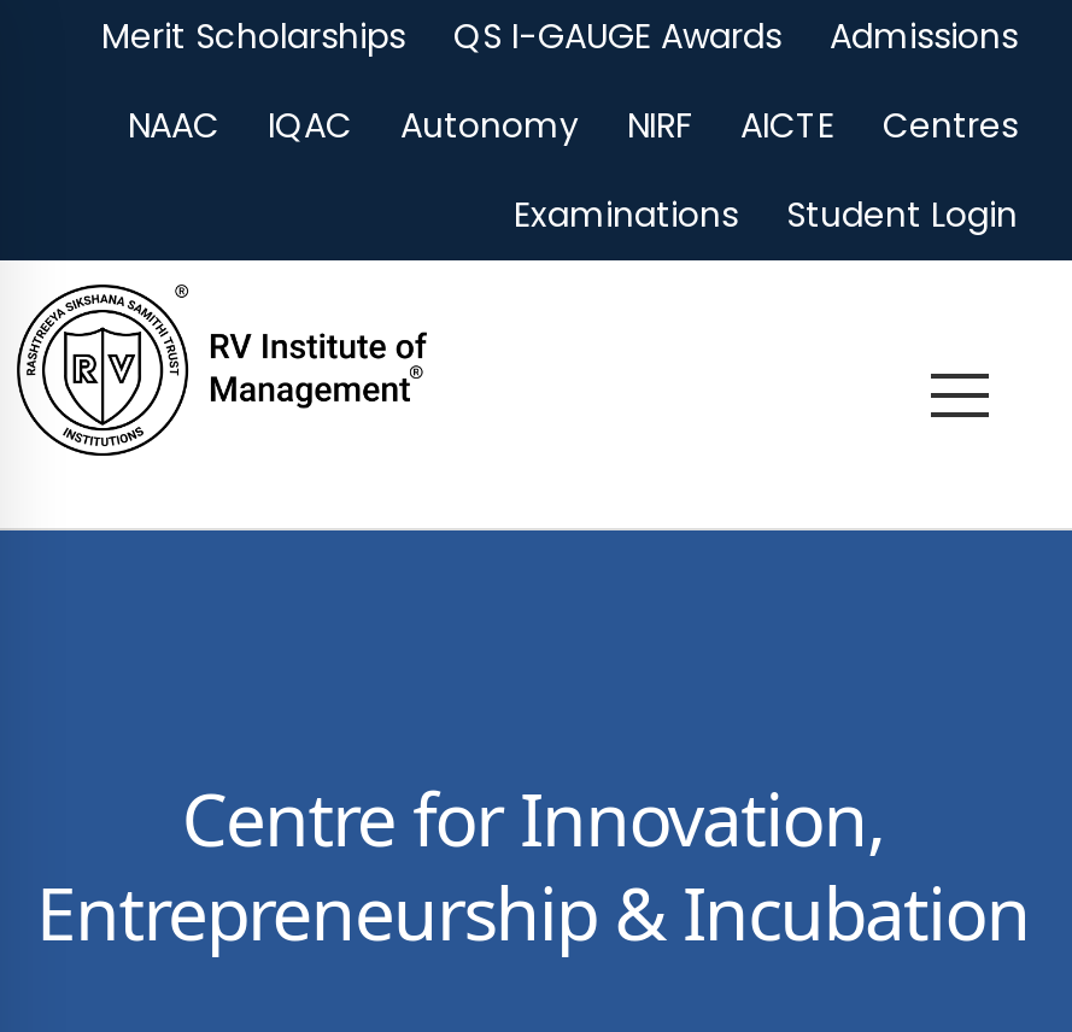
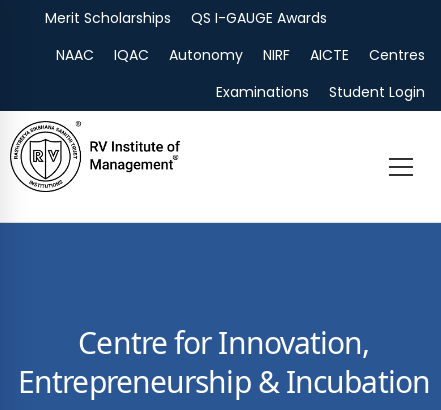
[830,12,1018,60] Admissions -> none

